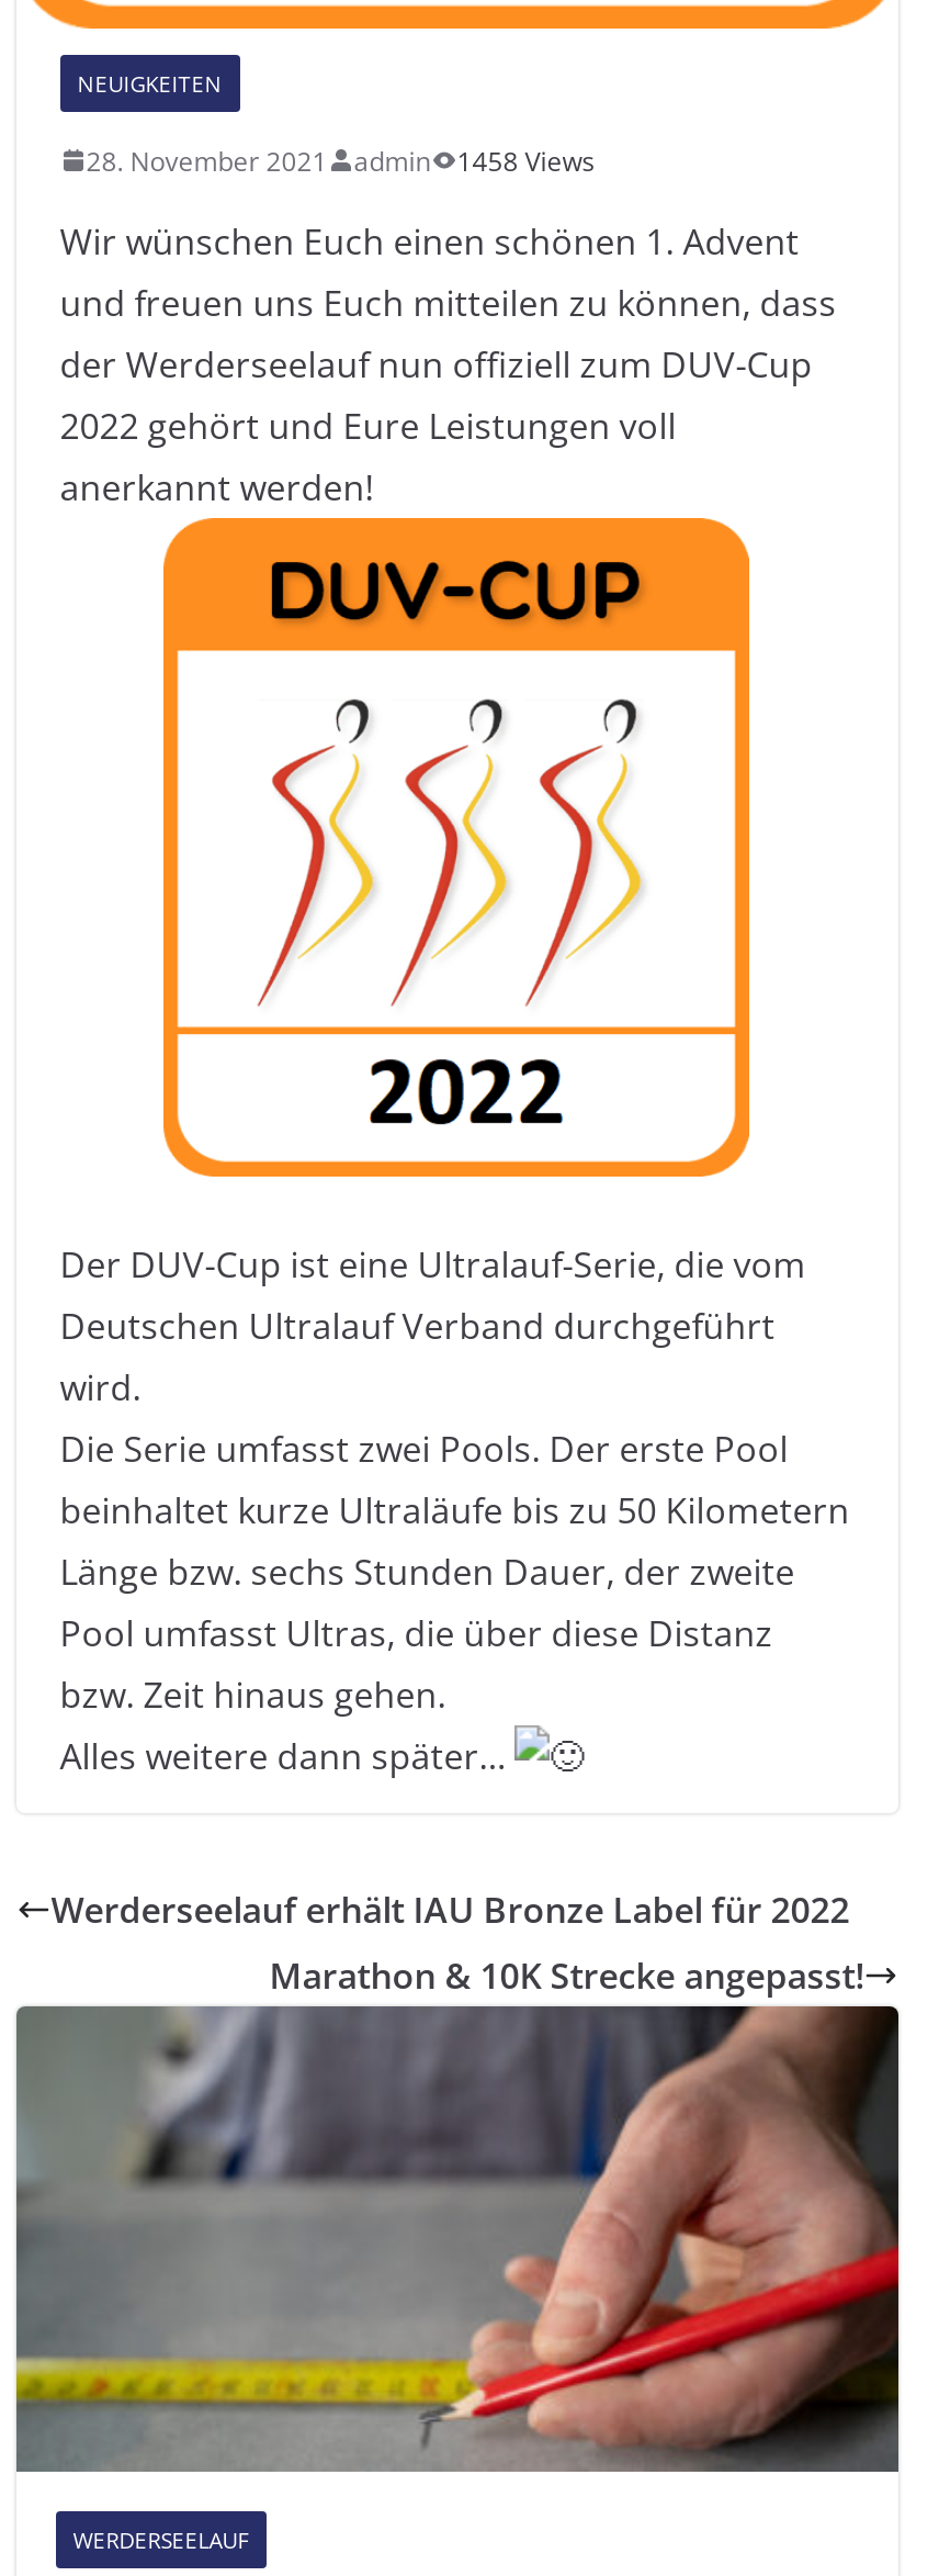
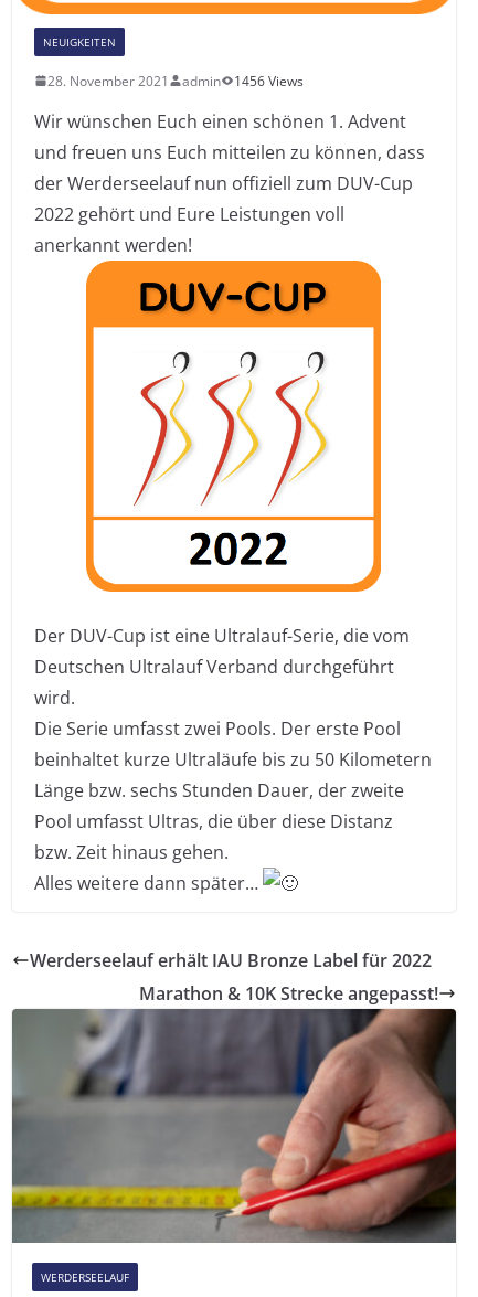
[86,142,595,180] 28. November 2021 admin 1458 Views -> [47,72,303,90] 28. November 2021 admin 1456 Views

